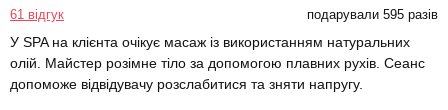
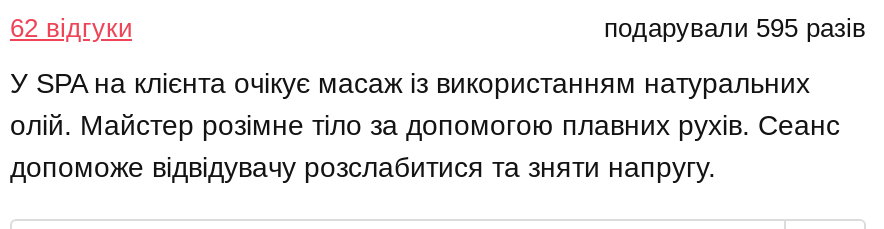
[10,7,64,22] 61 відгук -> [10,12,132,42] 62 відгуки

